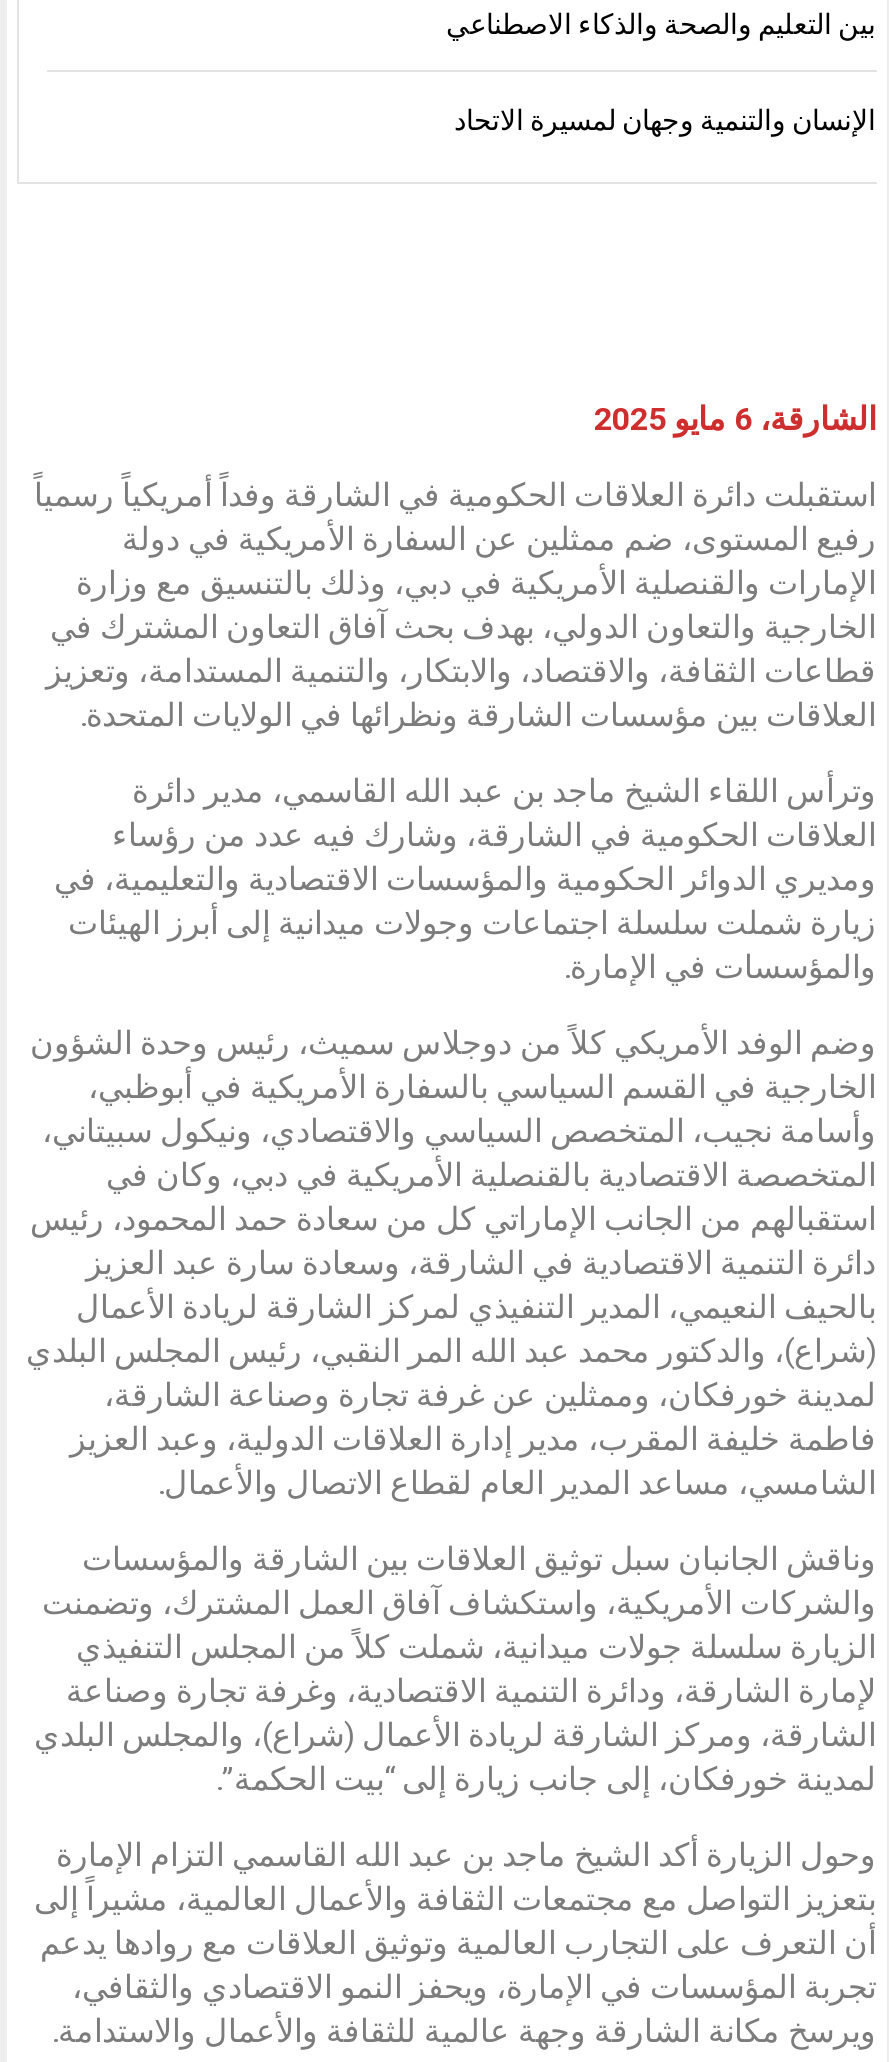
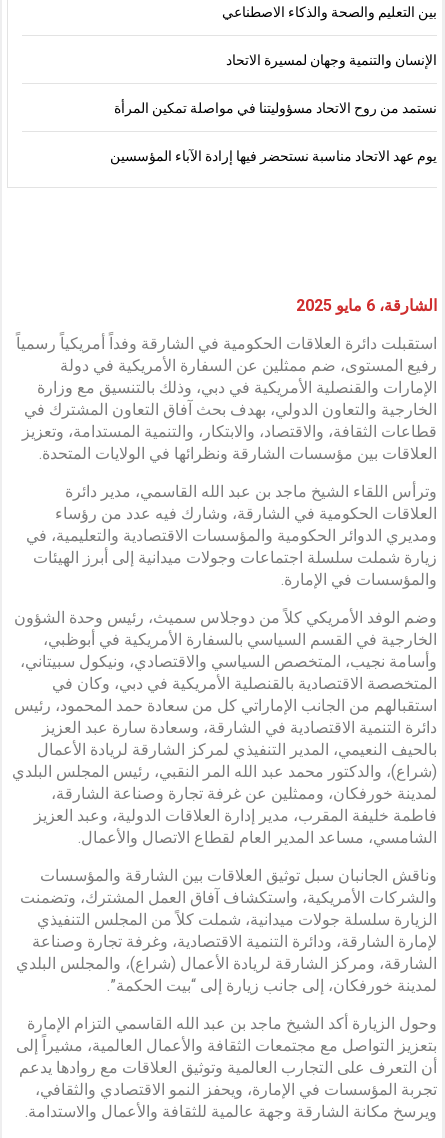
none -> [109,100,436,164] نستمد من روح الاتحاد مسؤوليتنا في مواصلة تمكين المرأة | يوم عهد الاتحاد مناسبة نستحضر فيها إرادة الآباء المؤسسين

